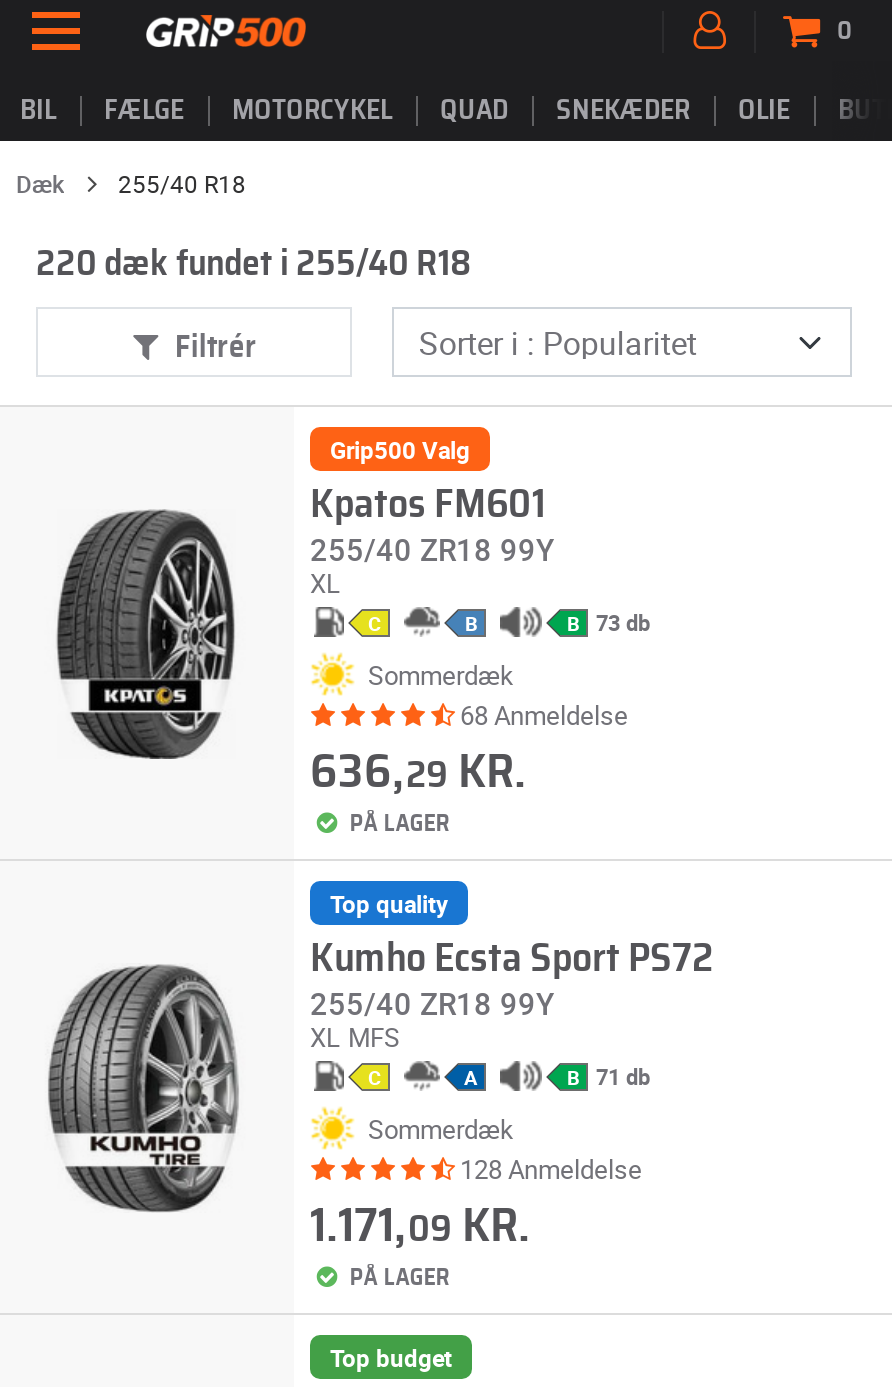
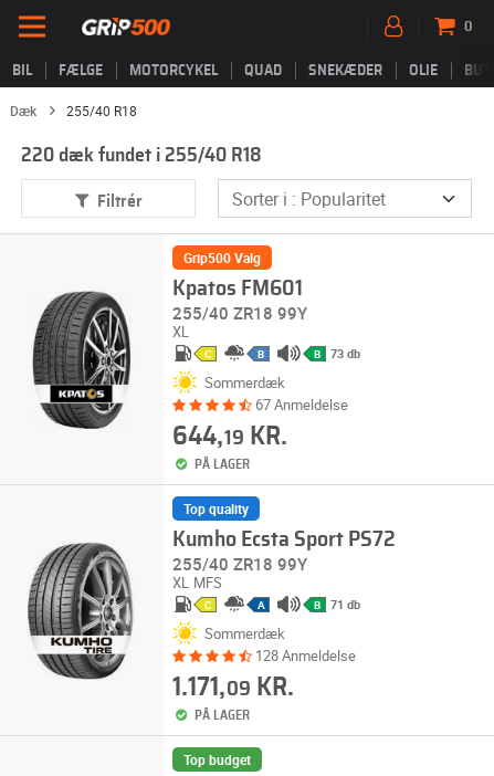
[460,697,628,733] 68 Anmeldelse -> [255,395,348,415] 67 Anmeldelse
[310,749,526,797] 636,29 KR. -> [172,423,287,450] 644,19 KR.

